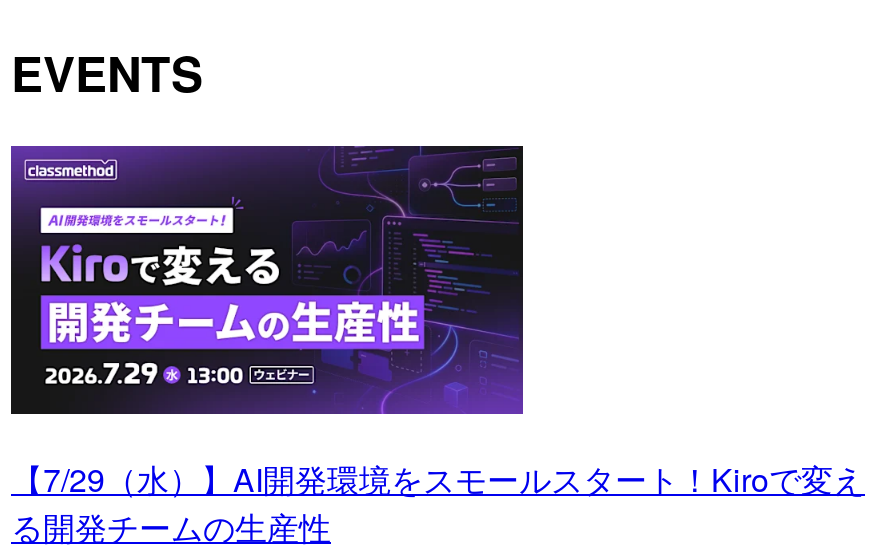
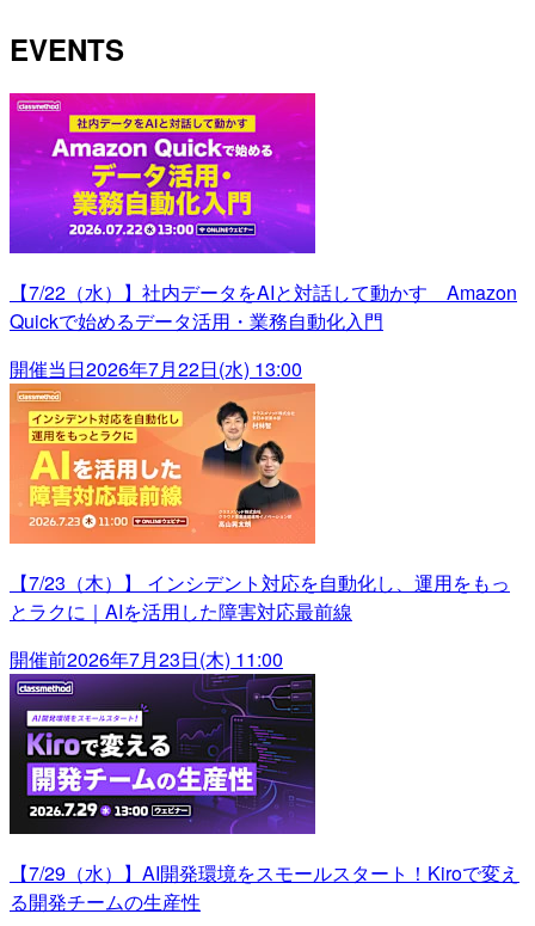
none -> [8,92,517,383] [image] | 【7/22（水）】社内データをAIと対話して動かす Amazon | Quickで始めるデータ活用・業務自動化入門 | 開催当日2026年7月22日(水) 13:00
none -> [8,392,510,673] [image] | 【7/23（木）】 インシデント対応を自動化し、運用をもっ | とラクに｜AIを活用した障害対応最前線 | 開催前2026年7月23日(木) 11:00

